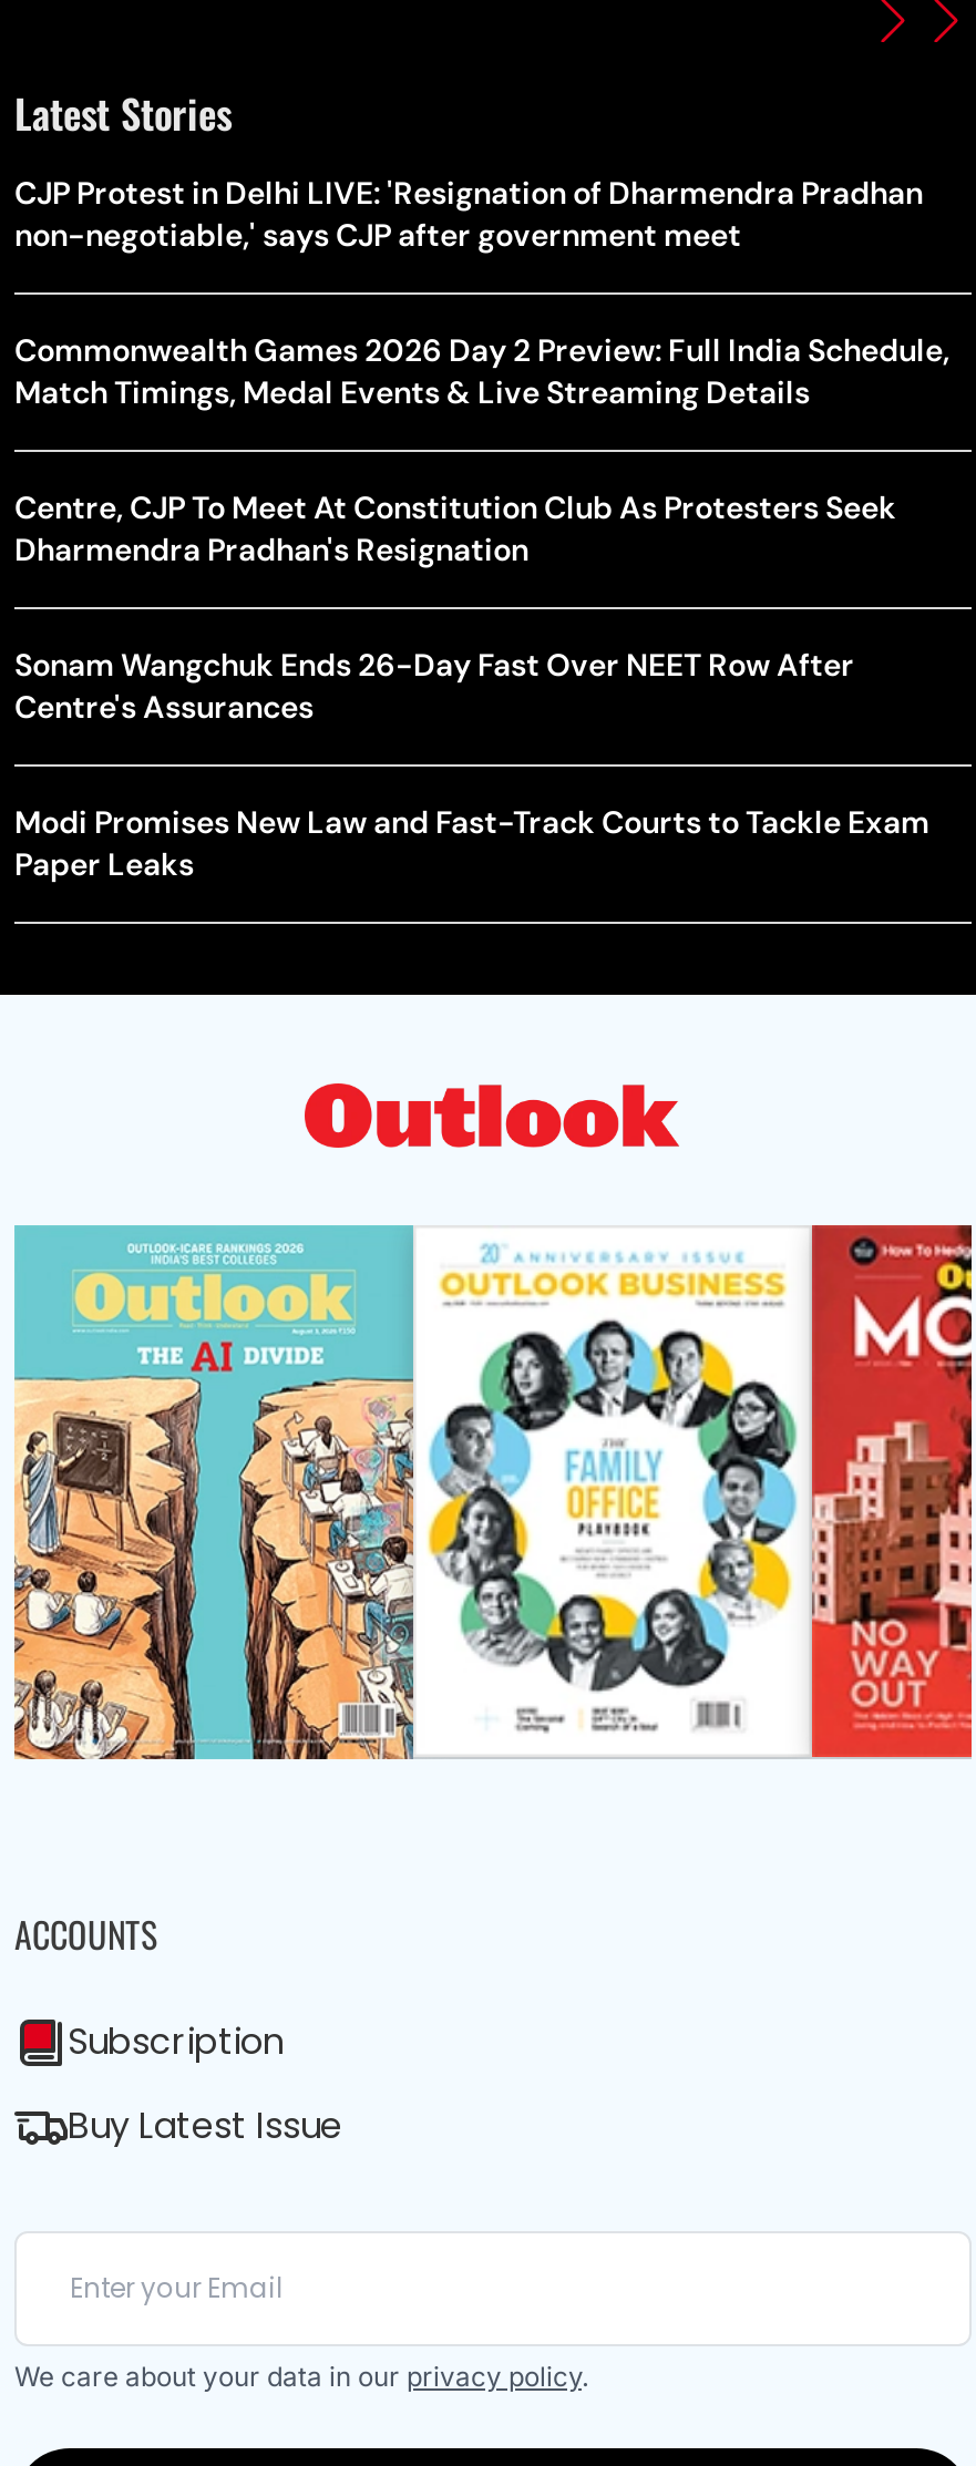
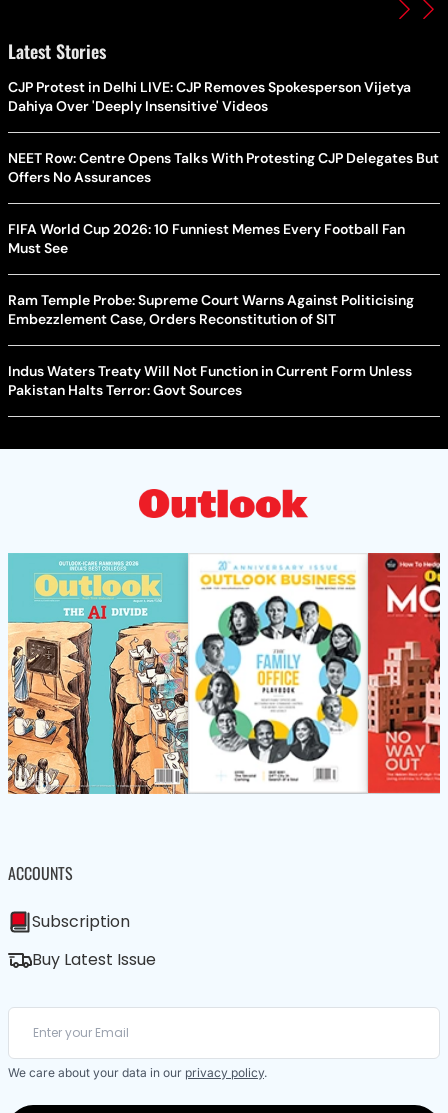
[14,173,923,255] CJP Protest in Delhi LIVE: 'Resignation of Dharmendra Pradhan | non-negotiable,' says CJP after government meet -> [8,78,411,115] CJP Protest in Delhi LIVE: CJP Removes Spokesperson Vijetya | Dahiya Over 'Deeply Insensitive' Videos
[14,330,949,412] Commonwealth Games 2026 Day 2 Preview: Full India Schedule, | Match Timings, Medal Events & Live Streaming Details -> [8,149,439,186] NEET Row: Centre Opens Talks With Protesting CJP Delegates But | Offers No Assurances
[14,487,896,569] Centre, CJP To Meet At Constitution Club As Protesters Seek | Dharmendra Pradhan's Resignation -> [8,220,405,257] FIFA World Cup 2026: 10 Funniest Memes Every Football Fan | Must See
[14,645,854,727] Sonam Wangchuk Ends 26-Day Fast Over NEET Row After | Centre's Assurances -> [8,291,414,328] Ram Temple Probe: Supreme Court Warns Against Politicising | Embezzlement Case, Orders Reconstitution of SIT
[14,802,929,884] Modi Promises New Law and Fast-Track Courts to Tackle Exam | Paper Leaks -> [8,362,412,399] Indus Waters Treaty Will Not Function in Current Form Unless | Pakistan Halts Terror: Govt Sources

